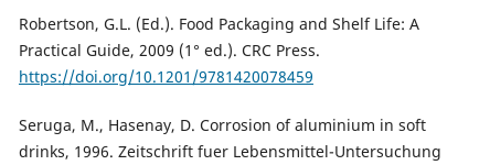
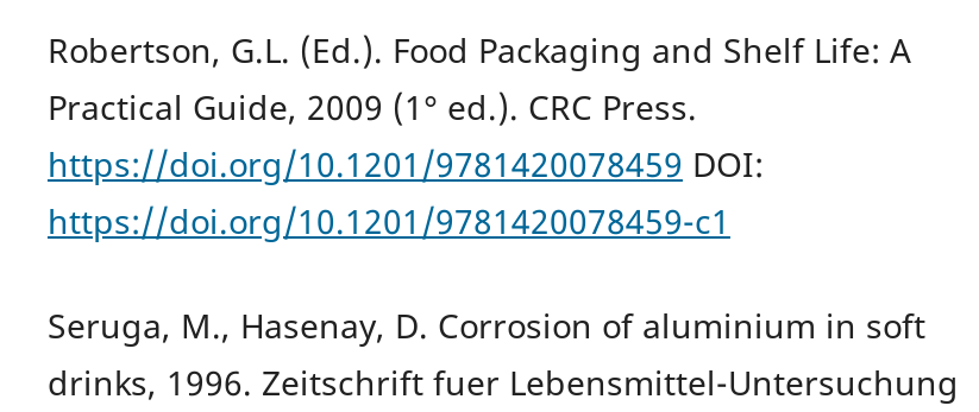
[19,66,313,86] https://doi.org/10.1201/9781420078459 -> [48,140,764,242] https://doi.org/10.1201/9781420078459 DOI: | https://doi.org/10.1201/9781420078459-c1

